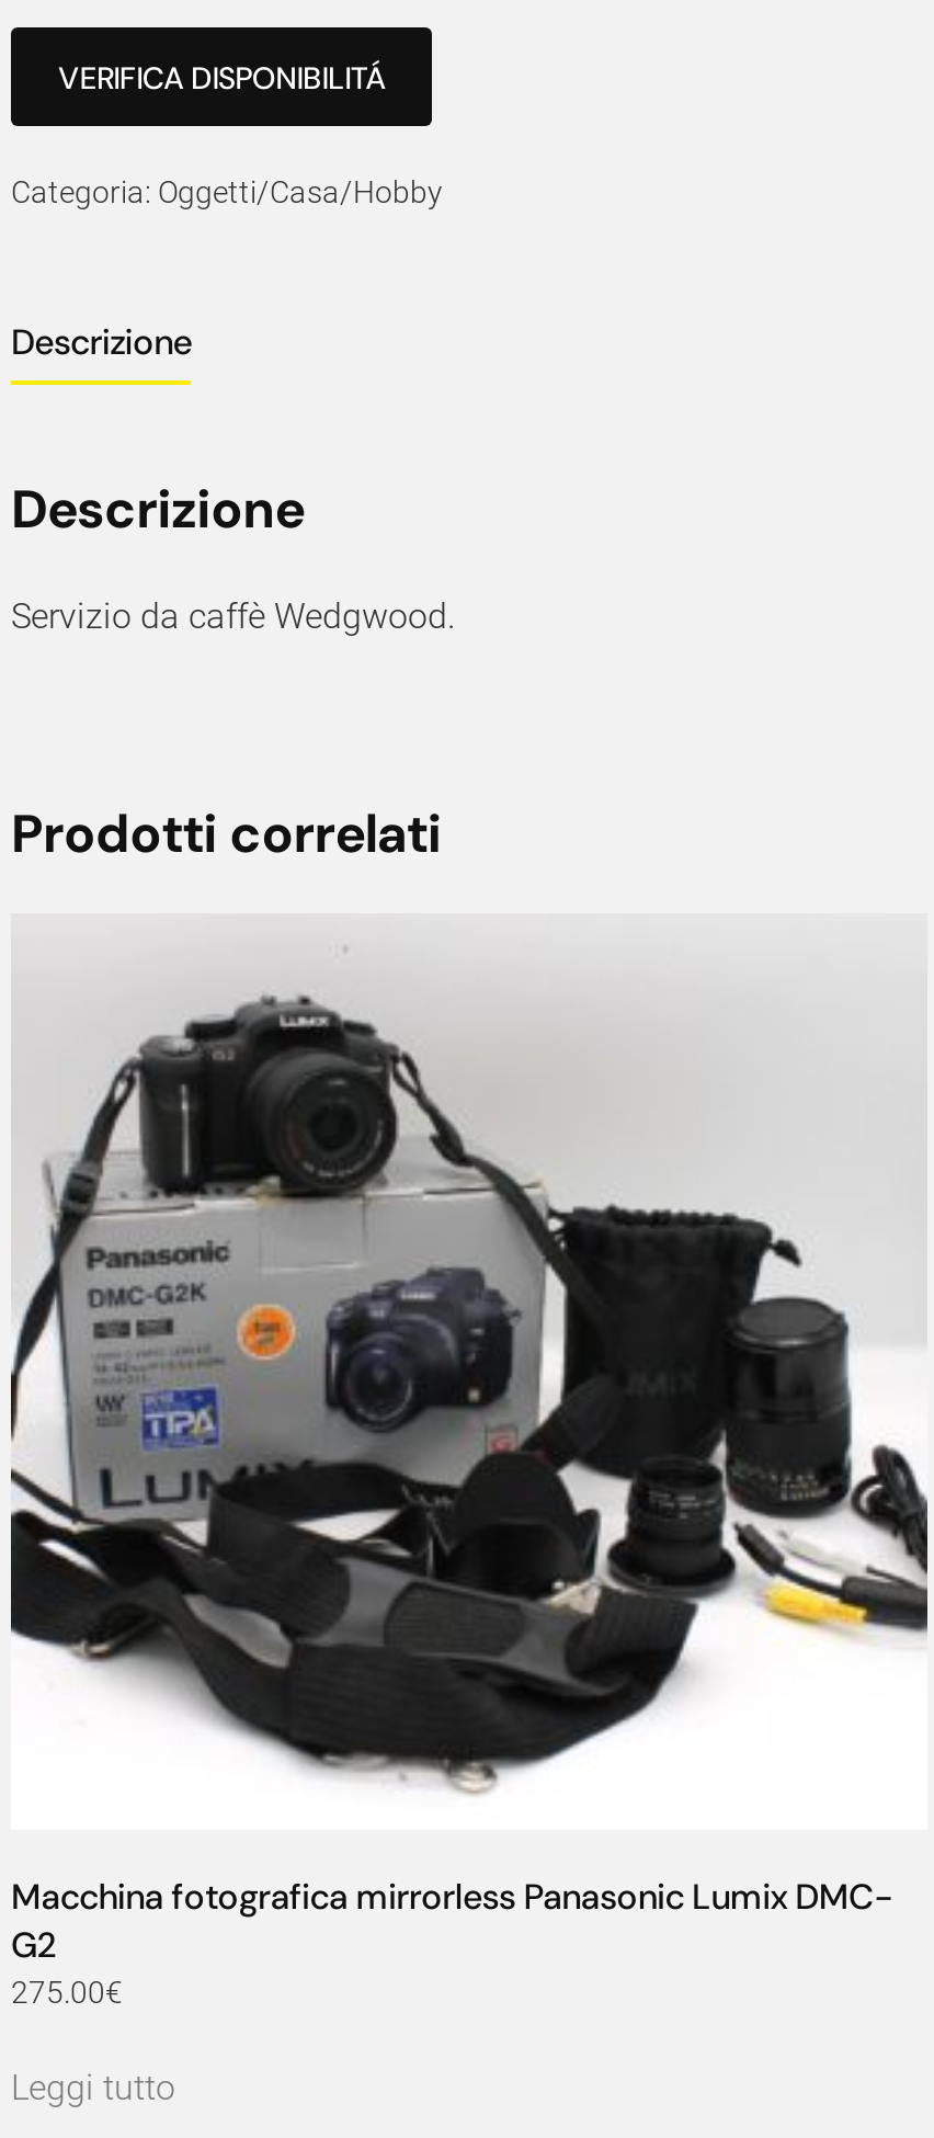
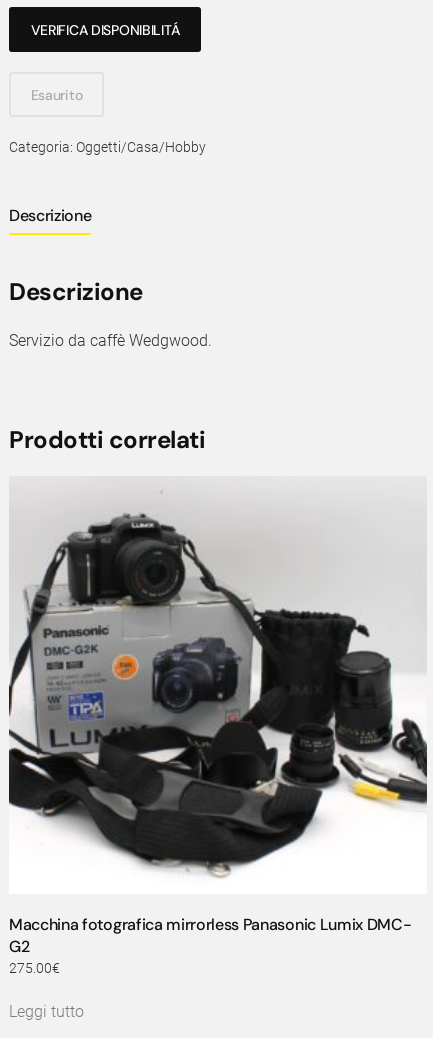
none -> [30,86,82,104] Esaurito

